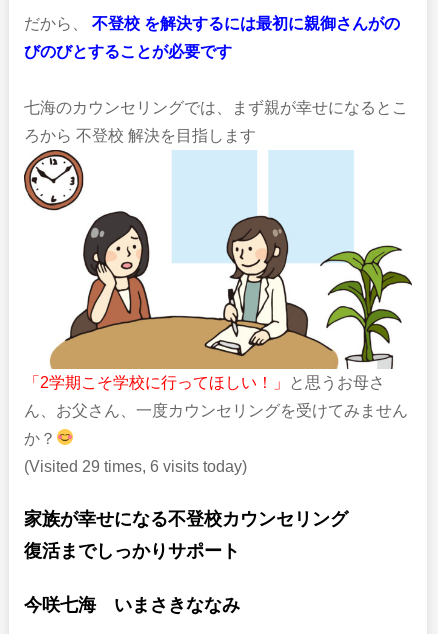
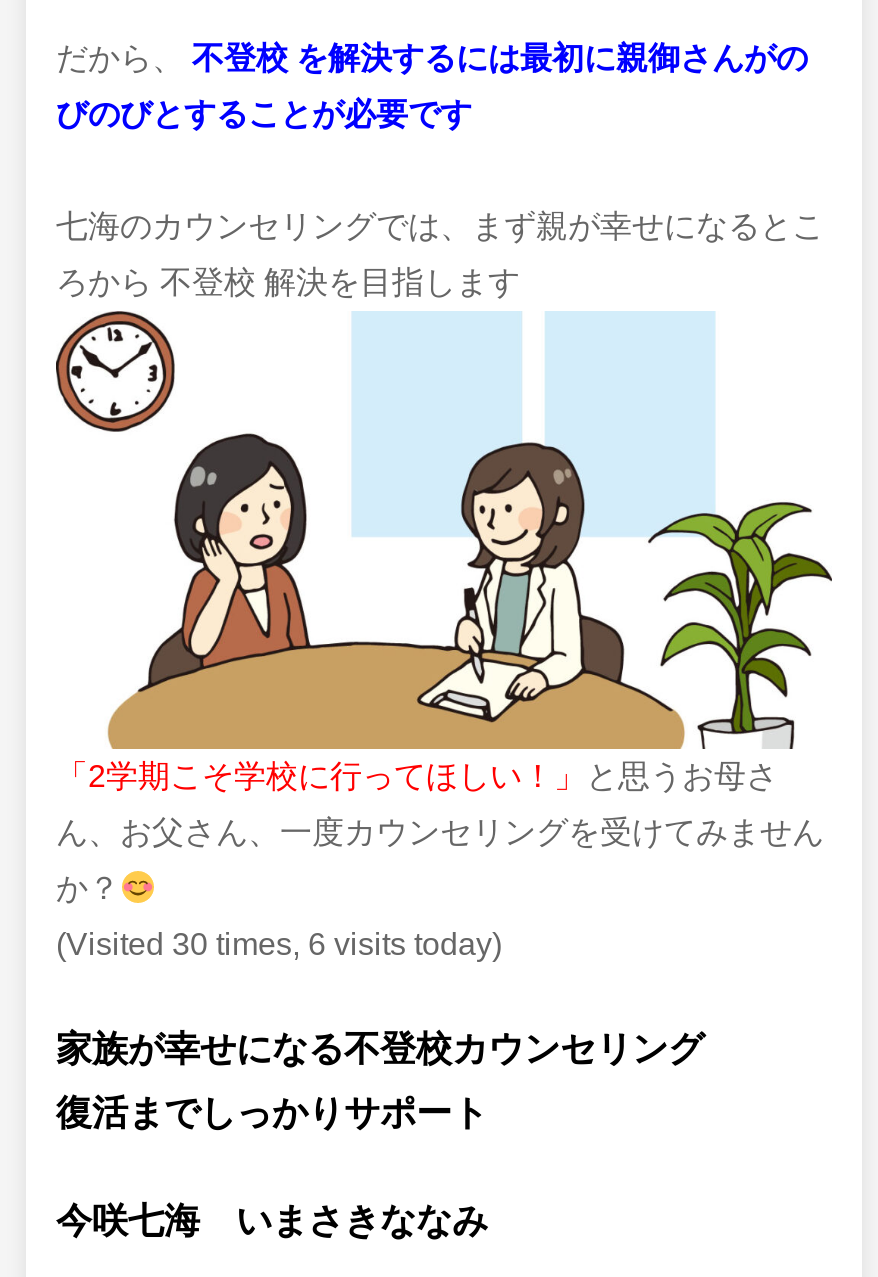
[24,458,247,475] (Visited 29 times, 6 visits today) -> [56,928,502,962] (Visited 30 times, 6 visits today)

